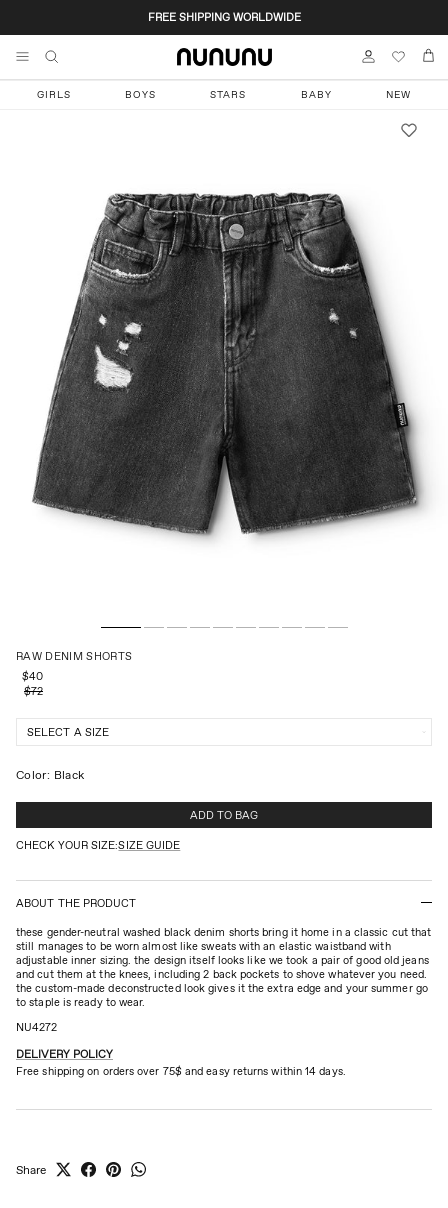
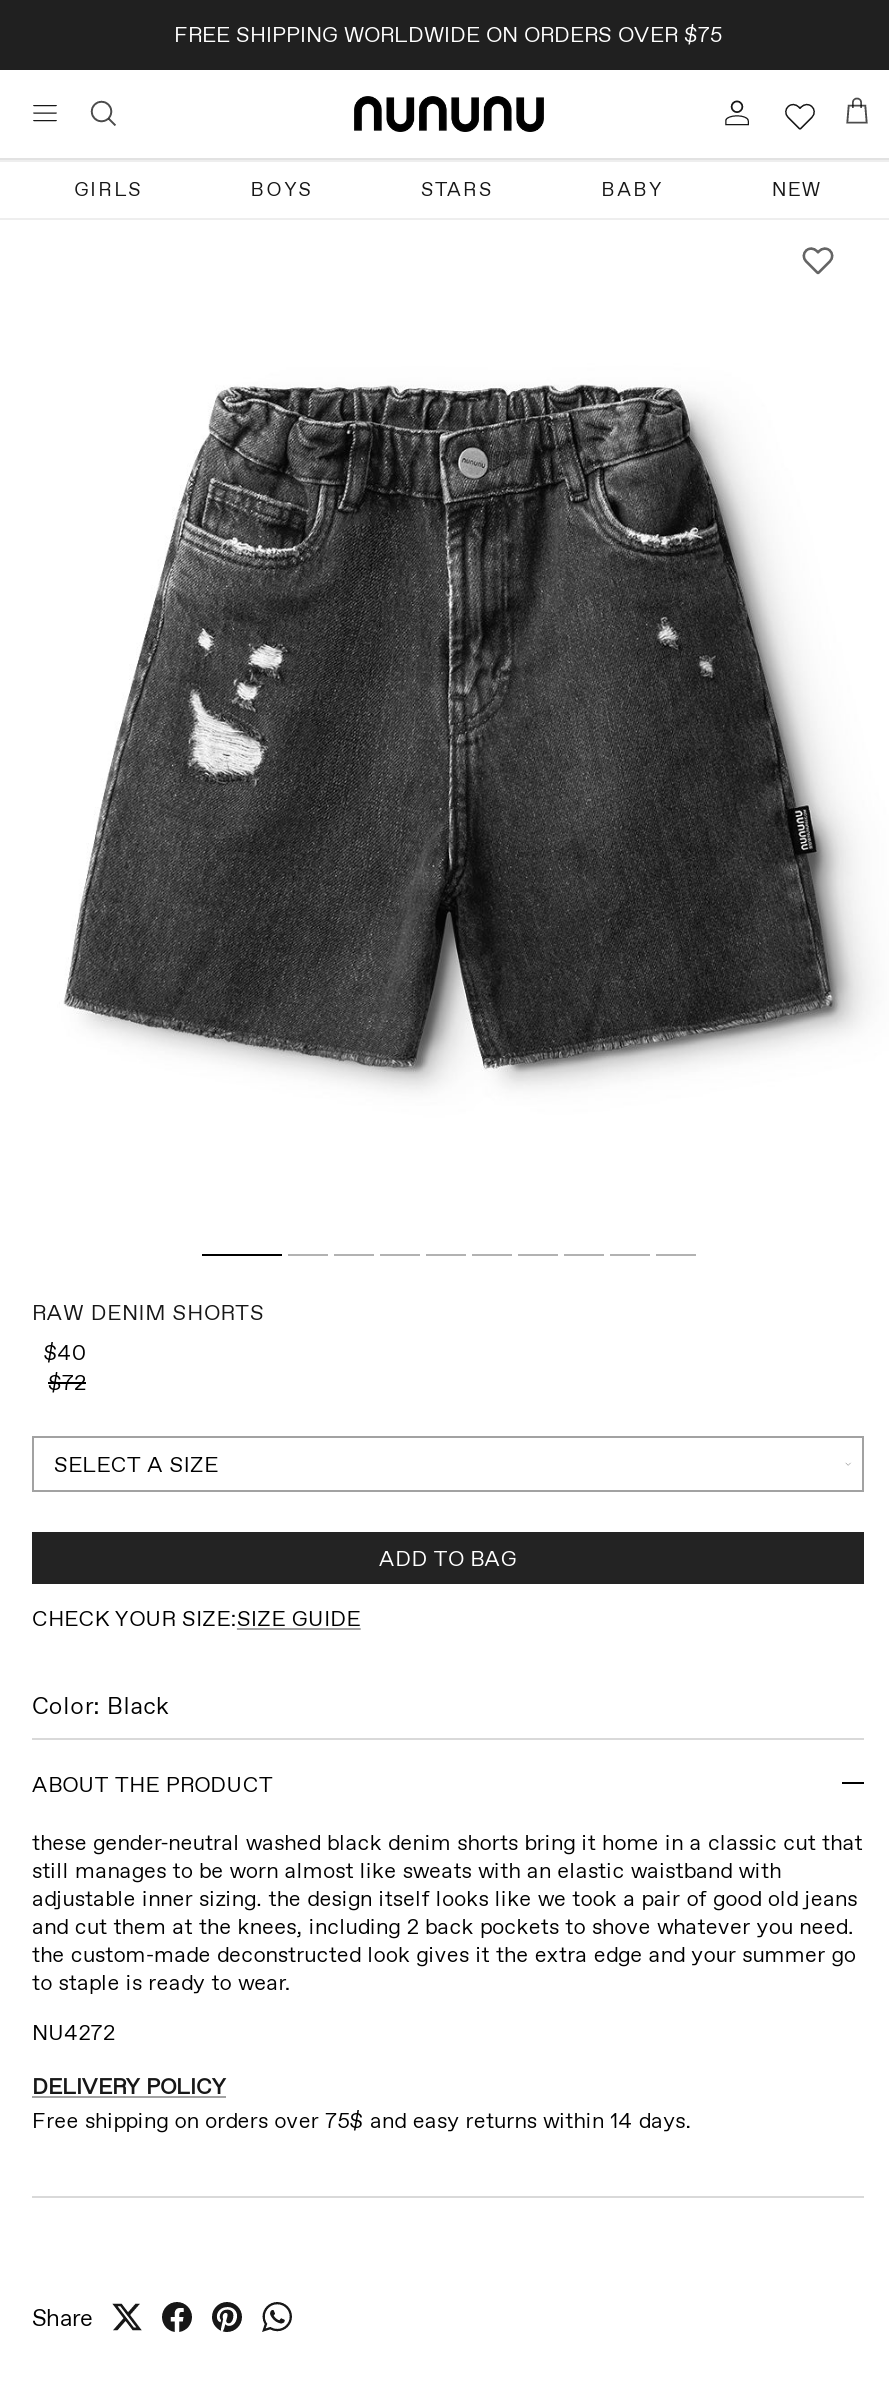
[147,10,300,24] FREE SHIPPING WORLDWIDE -> [174,21,722,49] FREE SHIPPING WORLDWIDE ON ORDERS OVER $75
moved [16,767,84,782] -> [32,1690,169,1720]: Color: Black
moved [16,808,258,852] -> [32,1544,517,1632]: ADD TO BAG | CHECK YOUR SIZE:SIZE GUIDE

